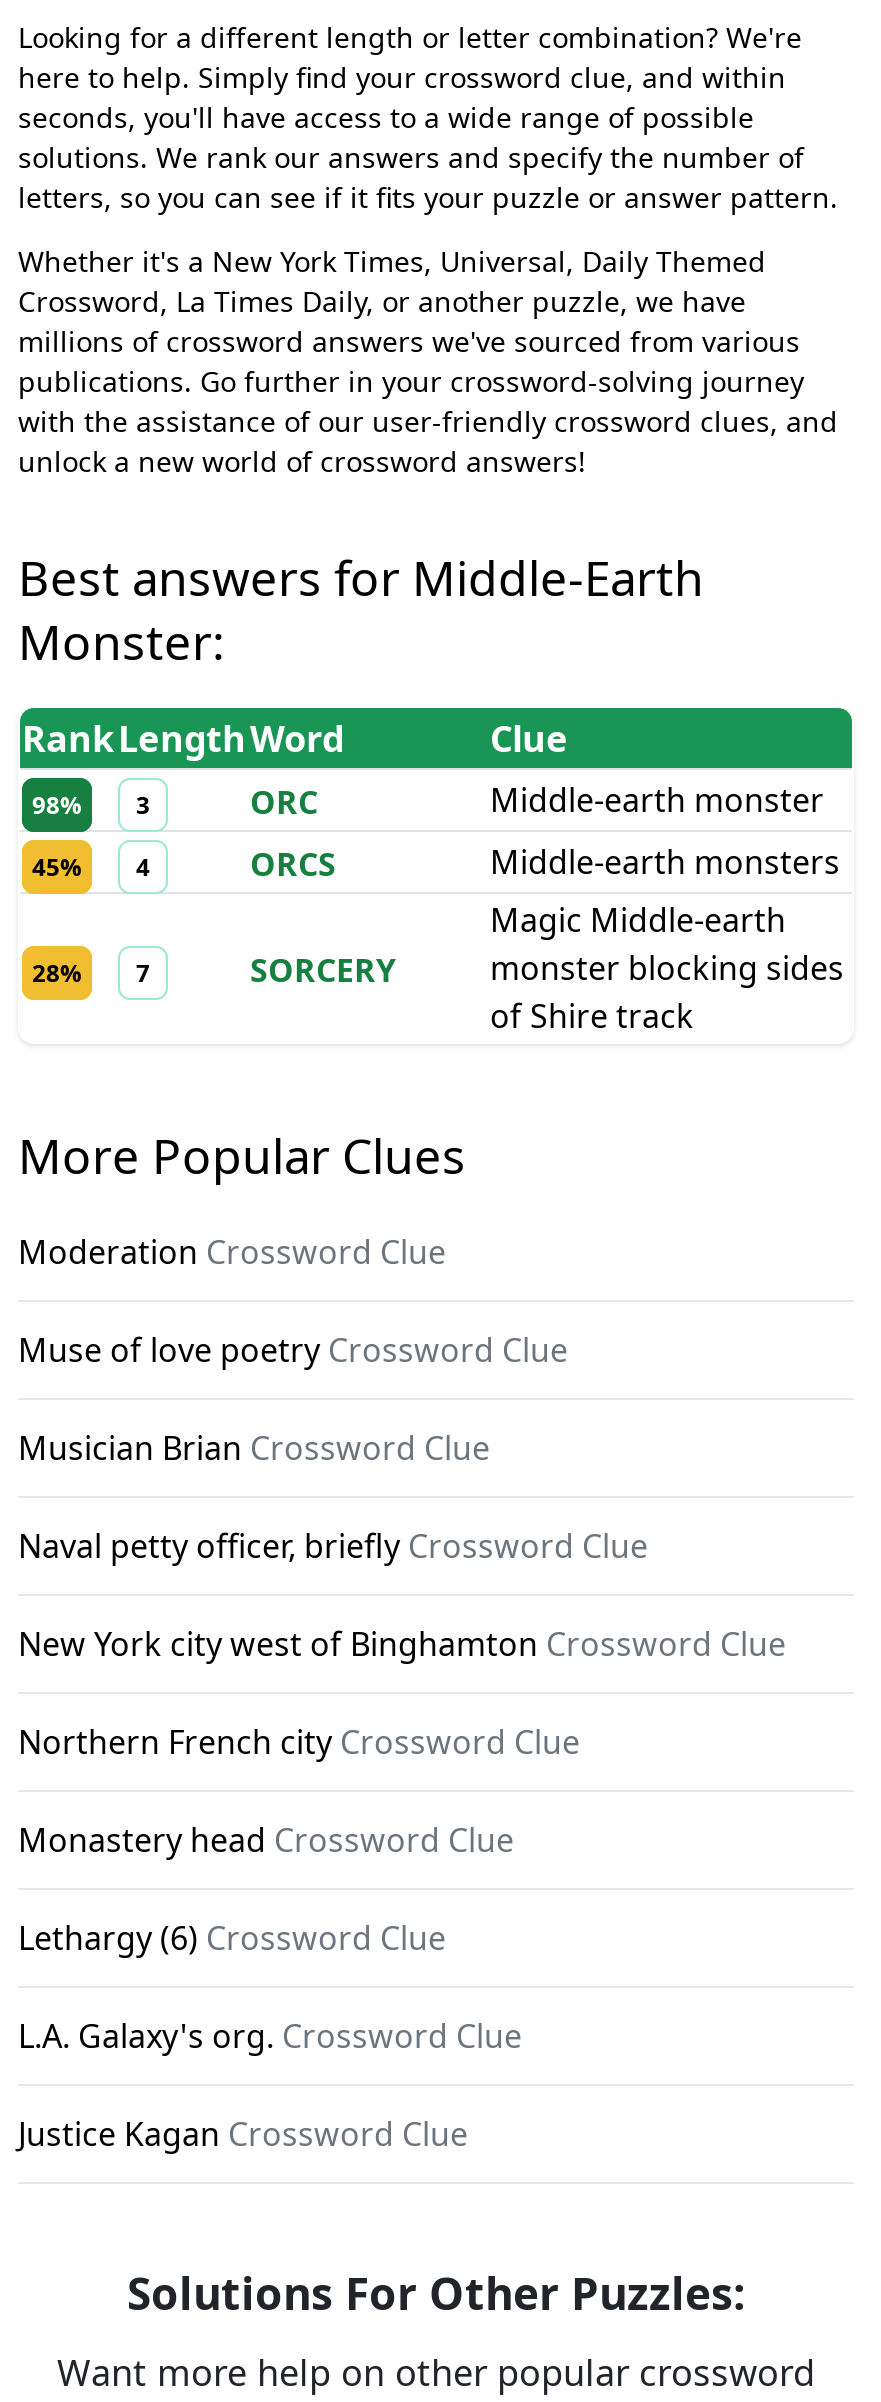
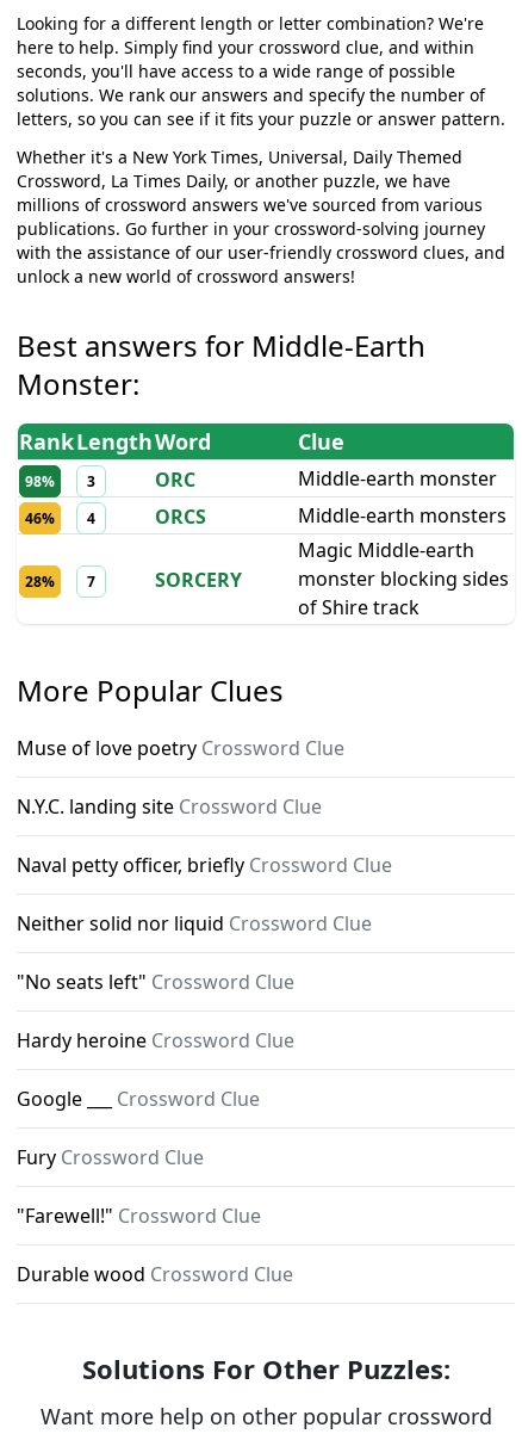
[32,850,150,884] 45% 4 -> [25,508,95,529] 46% 4
[18,1230,446,1274] Moderation Crossword Clue -> none
moved [18,1328,568,1372] -> [17,735,344,761]: Muse of love poetry Crossword Clue
[18,1426,490,1470] Musician Brian Crossword Clue -> [17,793,322,820] N.Y.C. landing site Crossword Clue
moved [18,1524,648,1568] -> [17,852,392,878]: Naval petty officer, briefly Crossword Clue
[18,1622,786,2156] New York city west of Binghamton Crossword Clue | Northern French city Crossword Clue | Monastery head Crossword Clue | Lethargy (6) Crossword Clue | L.A. Galaxy's org. Crossword Clue | Justice Kagan Crossword Clue -> [17,910,372,1287] Neither solid nor liquid Crossword Clue | "No seats left" Crossword Clue | Hardy heroine Crossword Clue | Google ___ Crossword Clue | Fury Crossword Clue | "Farewell!" Crossword Clue | Durable wood Crossword Clue

